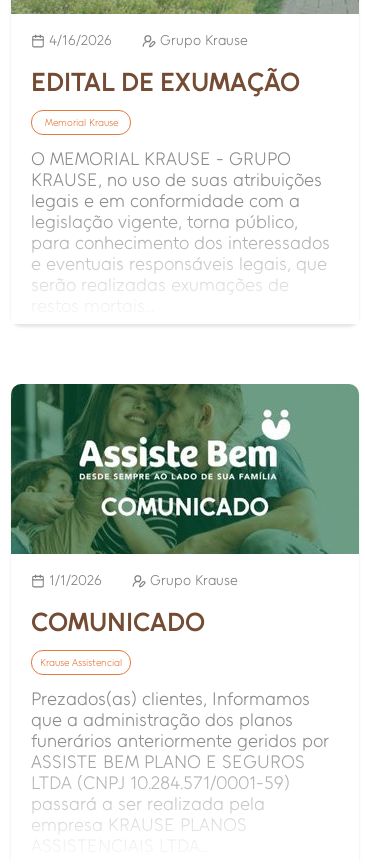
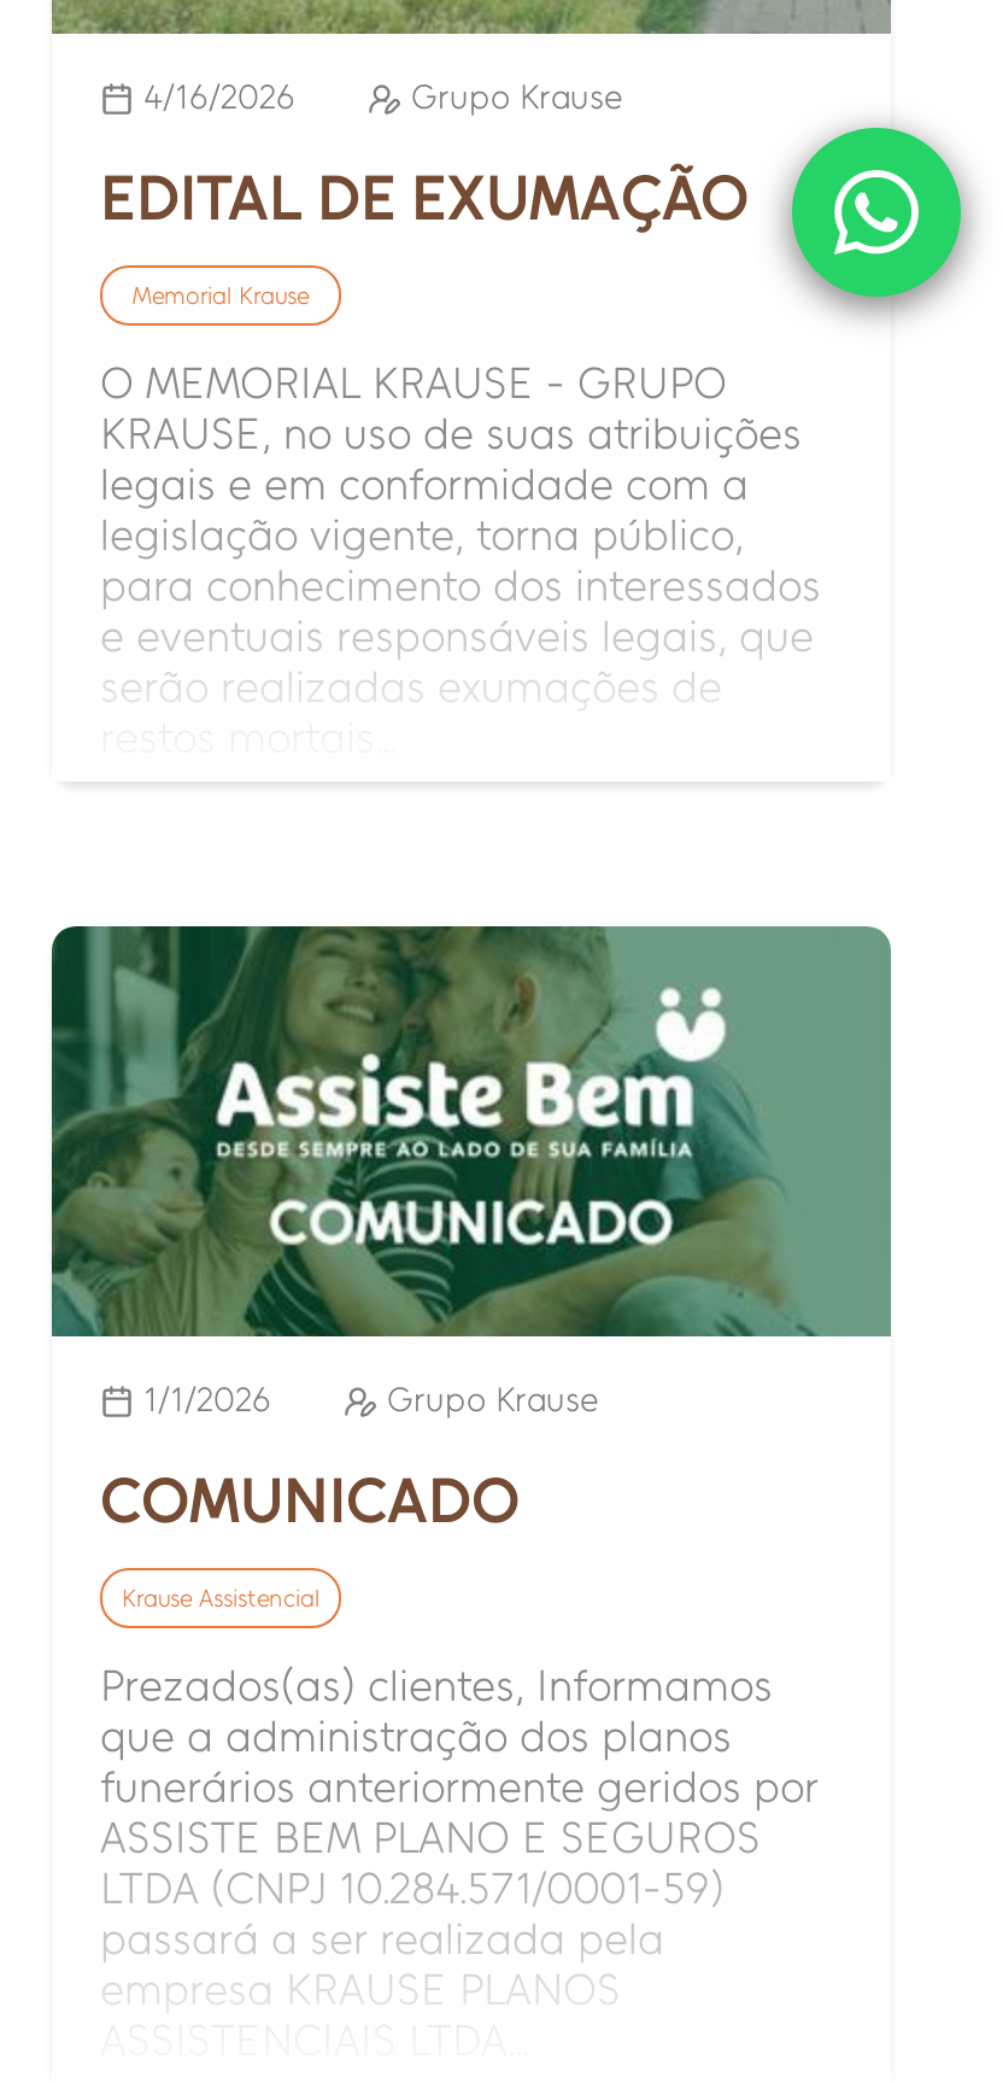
none -> [778,123,975,321] [image]

